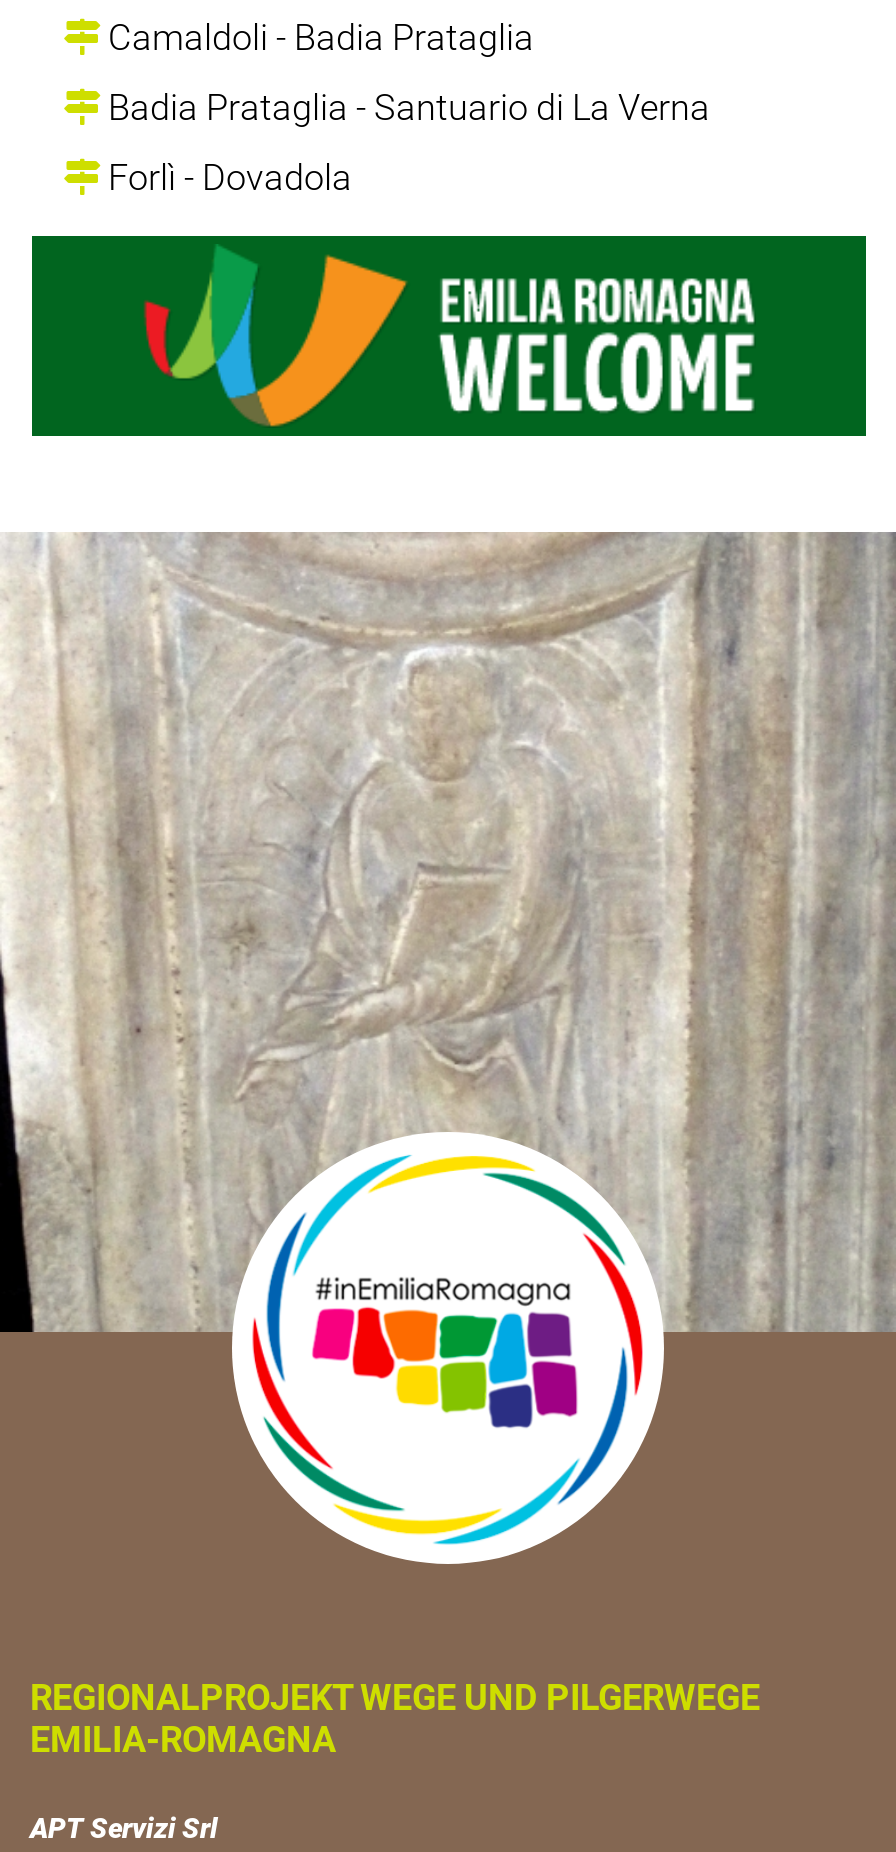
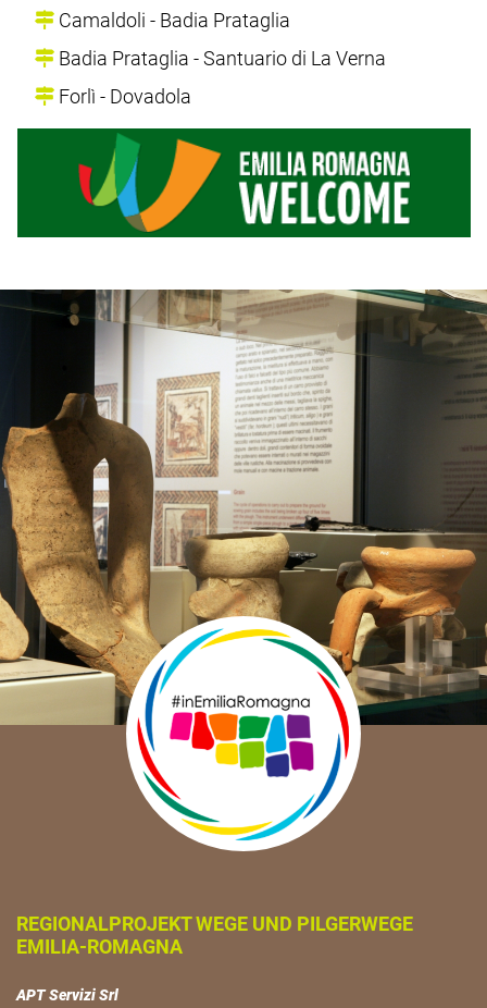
[6,532,890,1334] [image] -> [3,288,484,726] [image]

